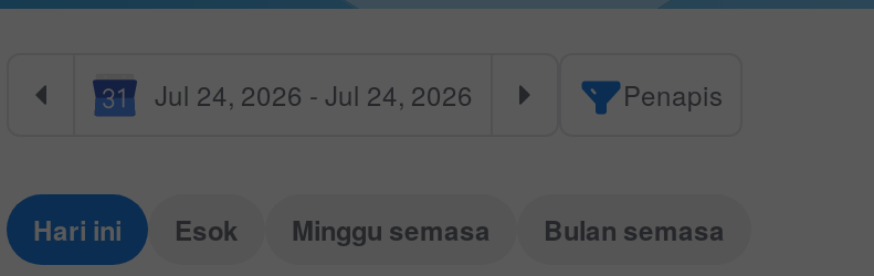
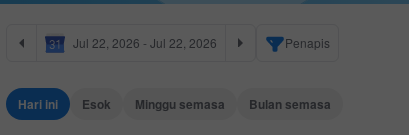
[155,75,473,113] Jul 24, 2026 - Jul 24, 2026 -> [73,34,217,51] Jul 22, 2026 - Jul 22, 2026

